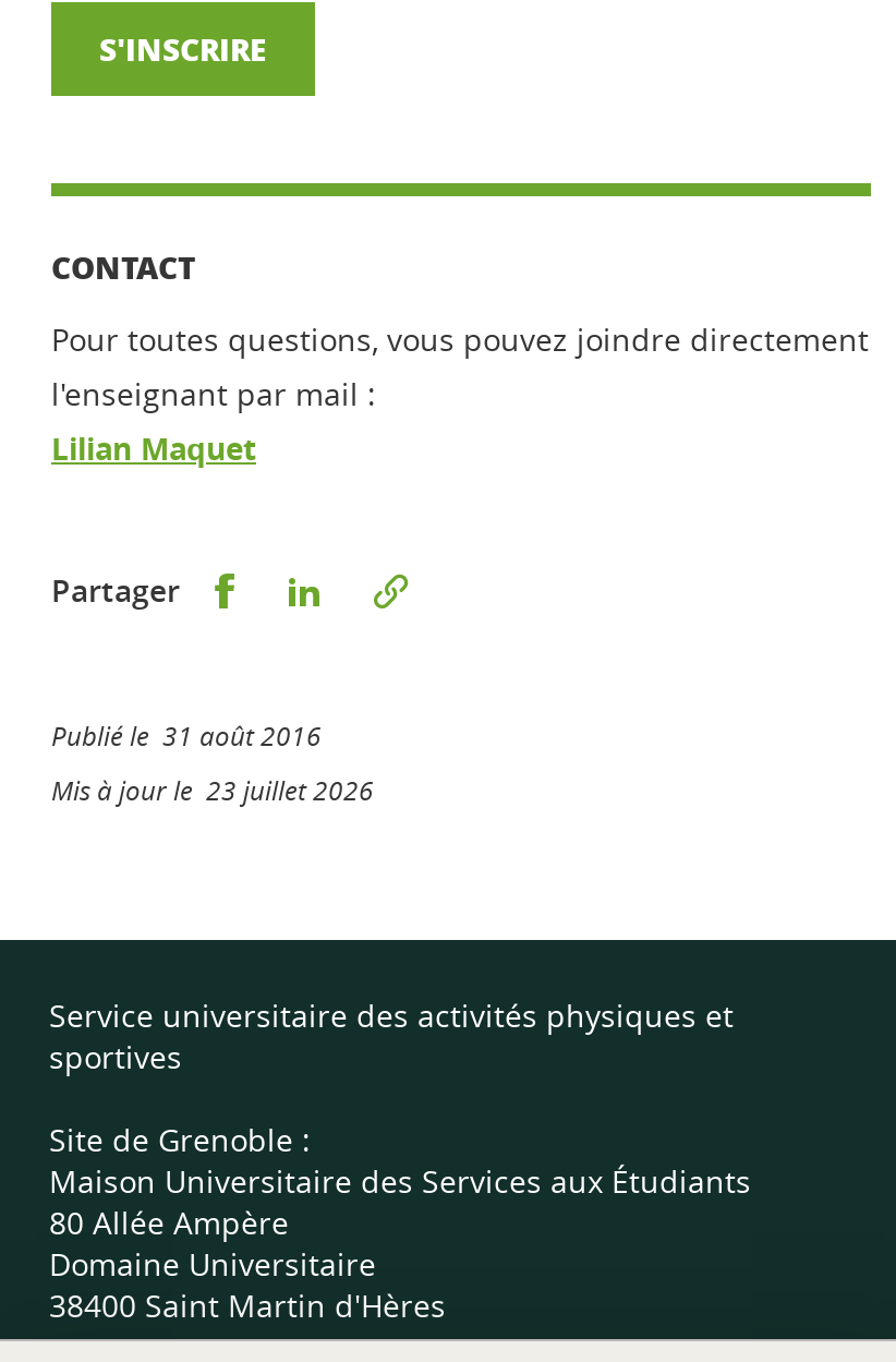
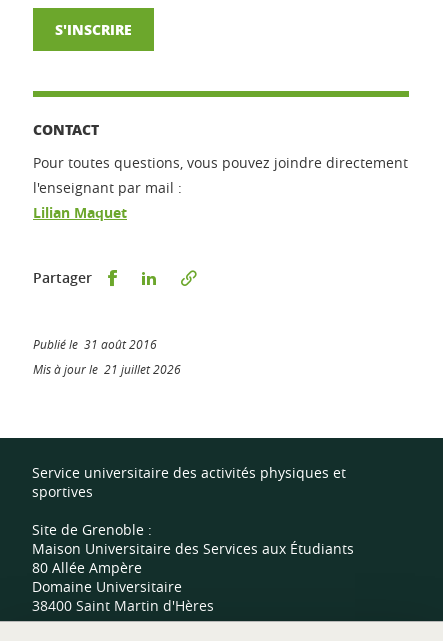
[51,771,374,806] Mis à jour le 23 juillet 2026 -> [33,361,181,377] Mis à jour le 21 juillet 2026

